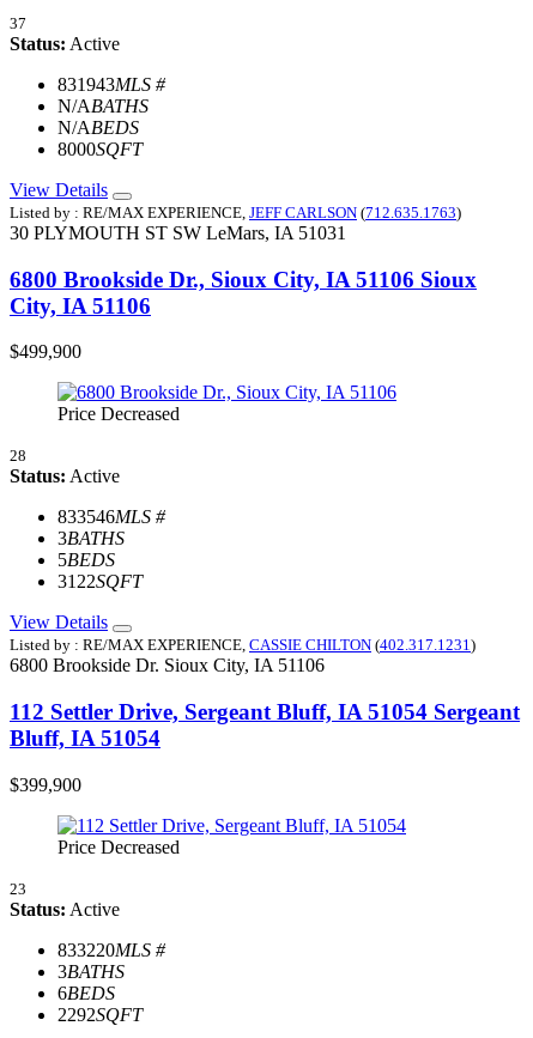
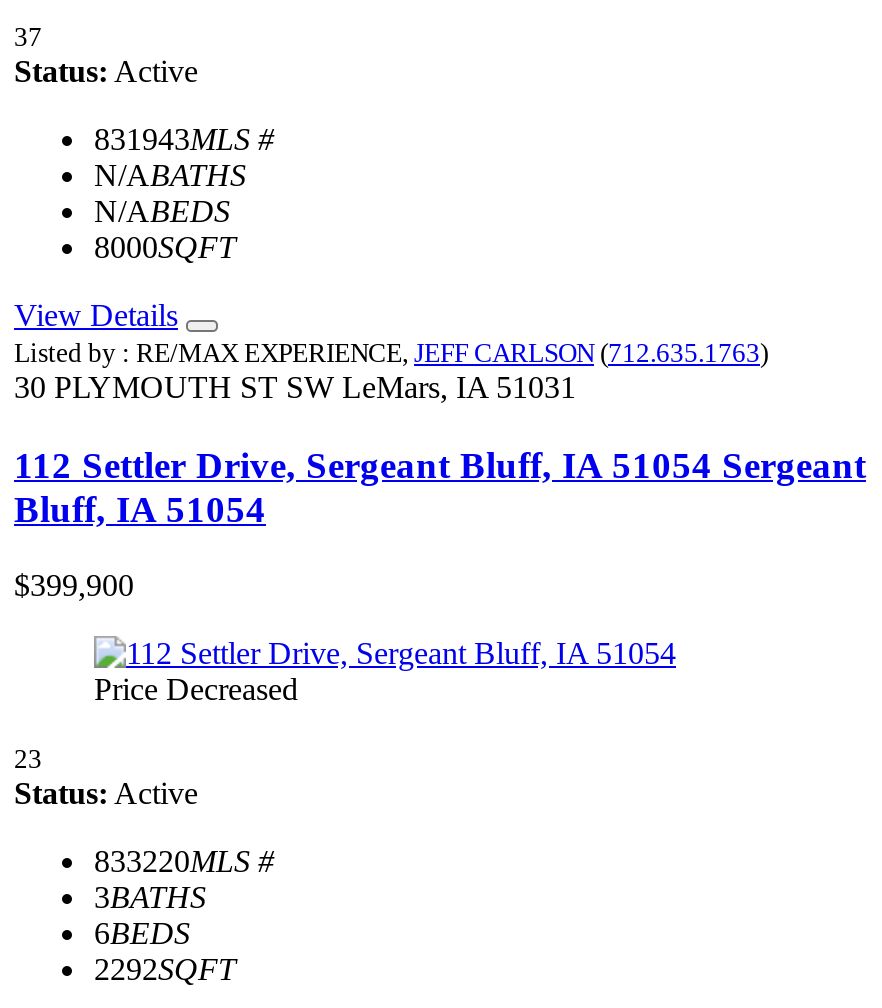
[10,267,477,676] 6800 Brookside Dr., Sioux City, IA 51106 Sioux | City, IA 51106 | $499,900 | Price Decreased | 28 | Status: Active | 833546MLS # | 3BATHS | 5BEDS | 3122SQFT | View Details | Listed by : RE/MAX EXPERIENCE, CASSIE CHILTON (402.317.1231) | 6800 Brookside Dr. Sioux City, IA 51106 -> none

